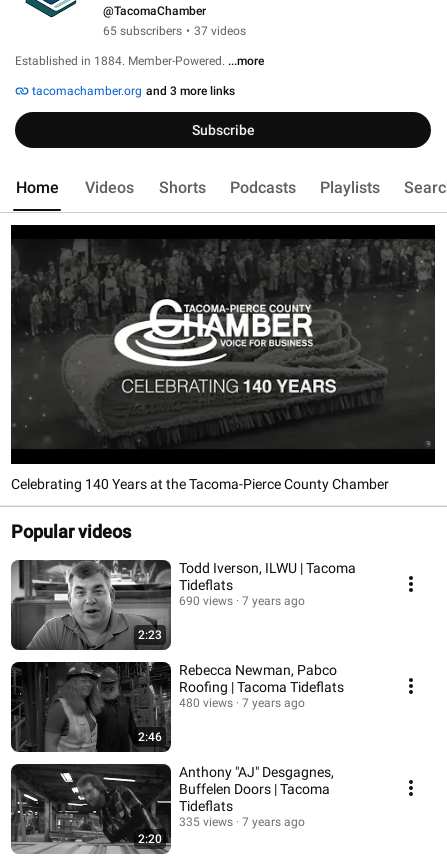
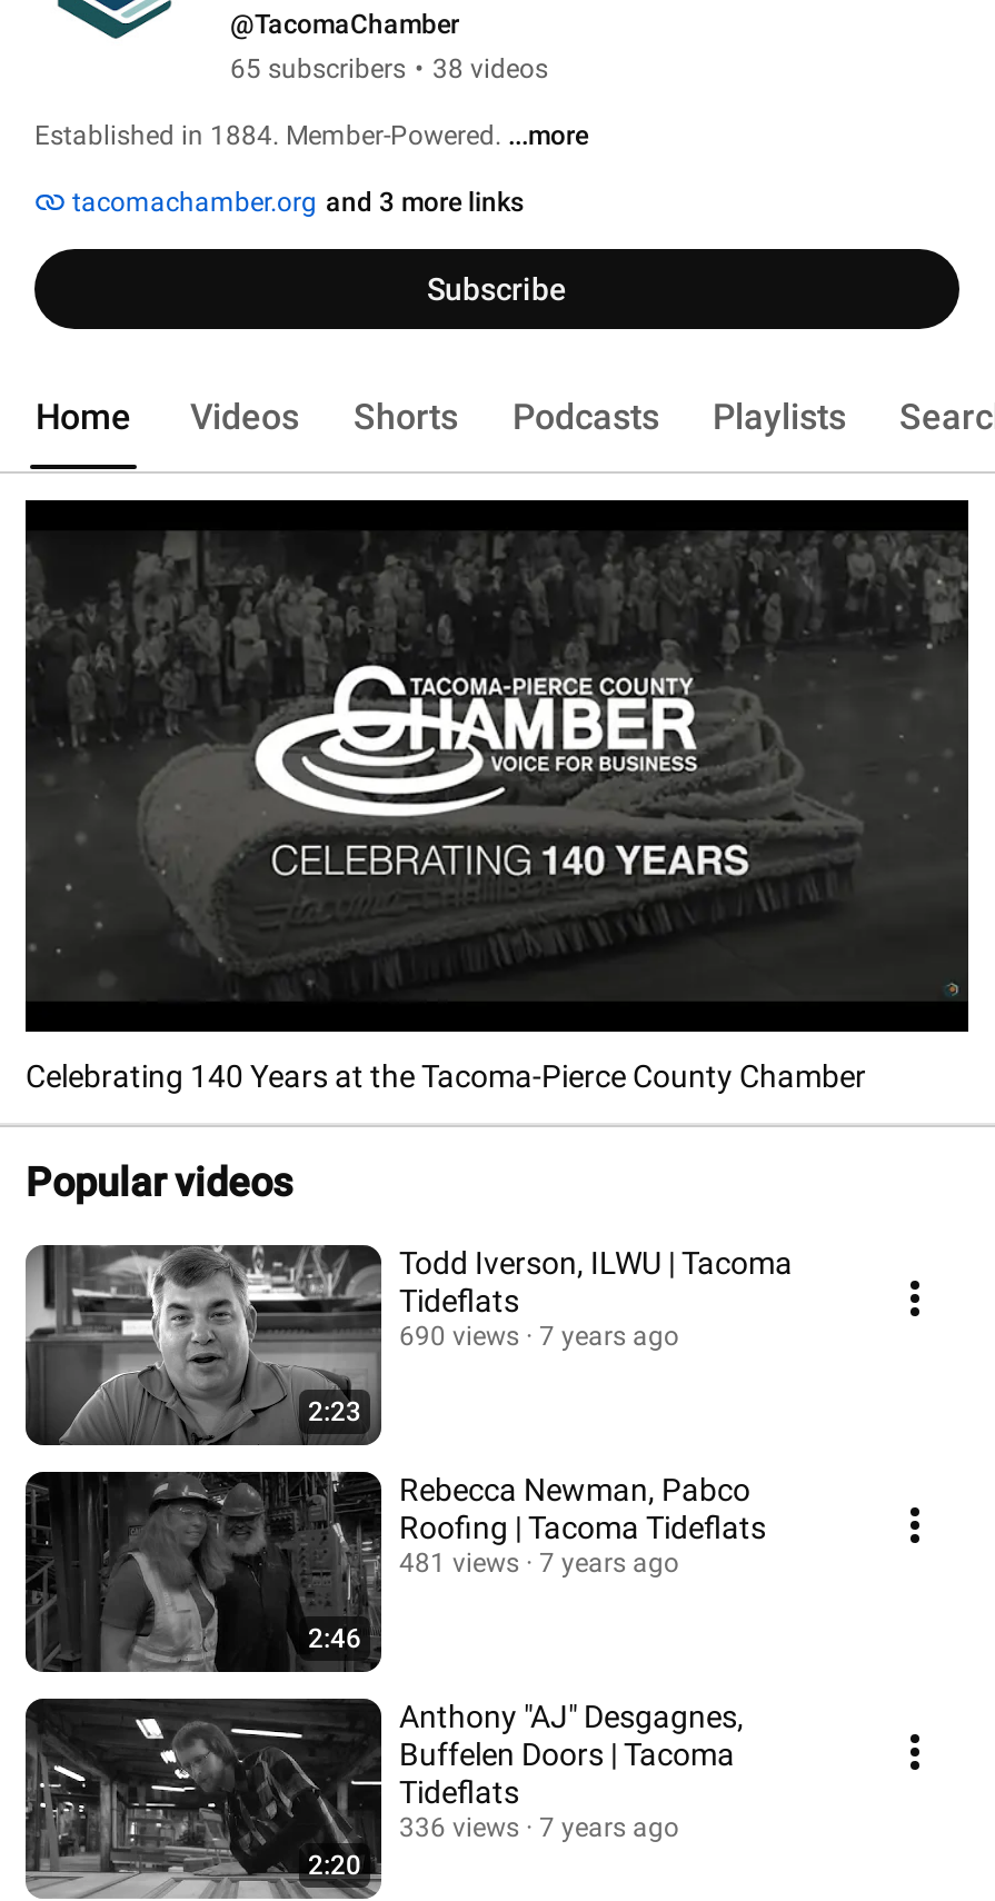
[103,24,246,38] 65 subscribers • 37 videos -> [230,53,548,84] 65 subscribers • 38 videos
[179,695,305,709] 480 views 7 years ago -> [399,1546,679,1577] 481 views 7 years ago
[179,814,305,828] 335 views 7 years ago -> [399,1811,679,1842] 336 views 7 years ago

